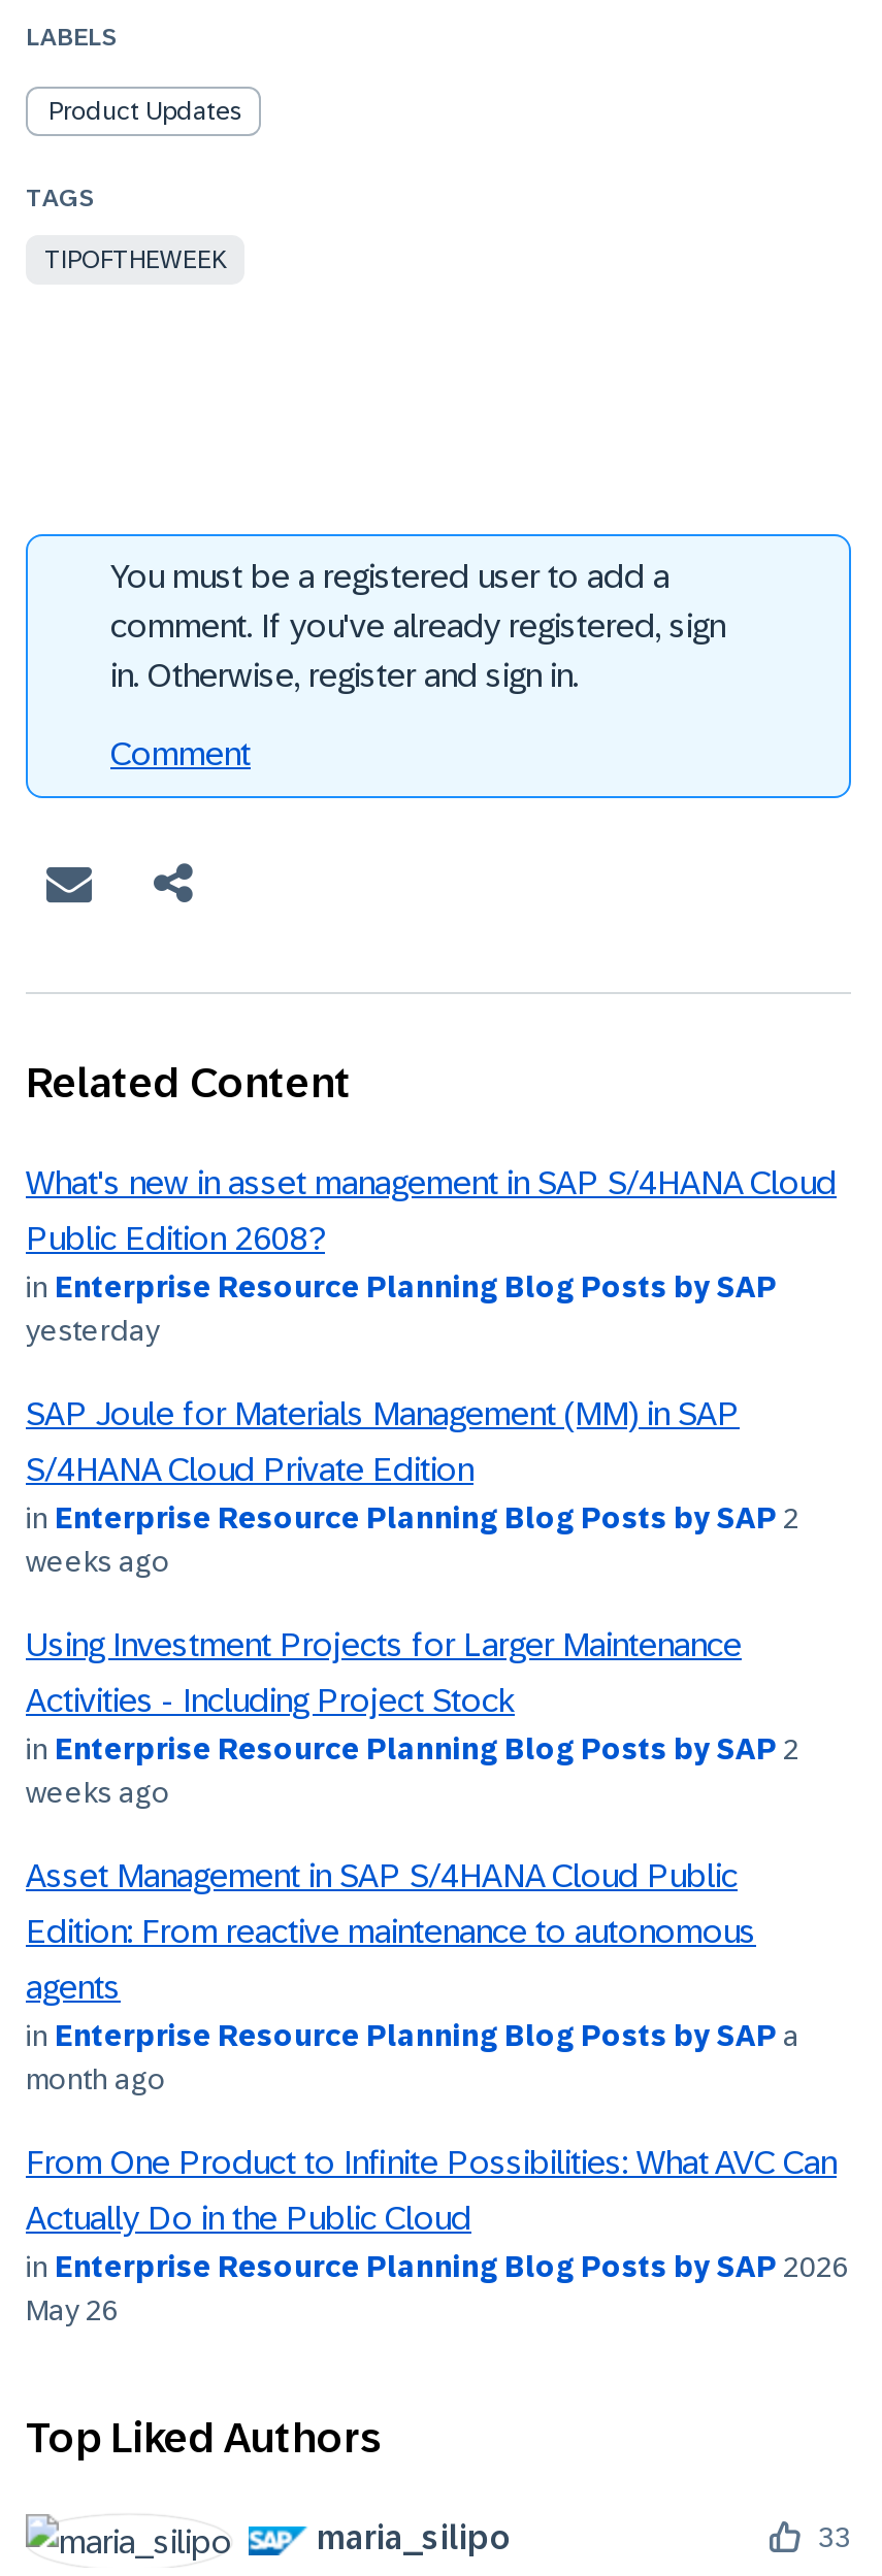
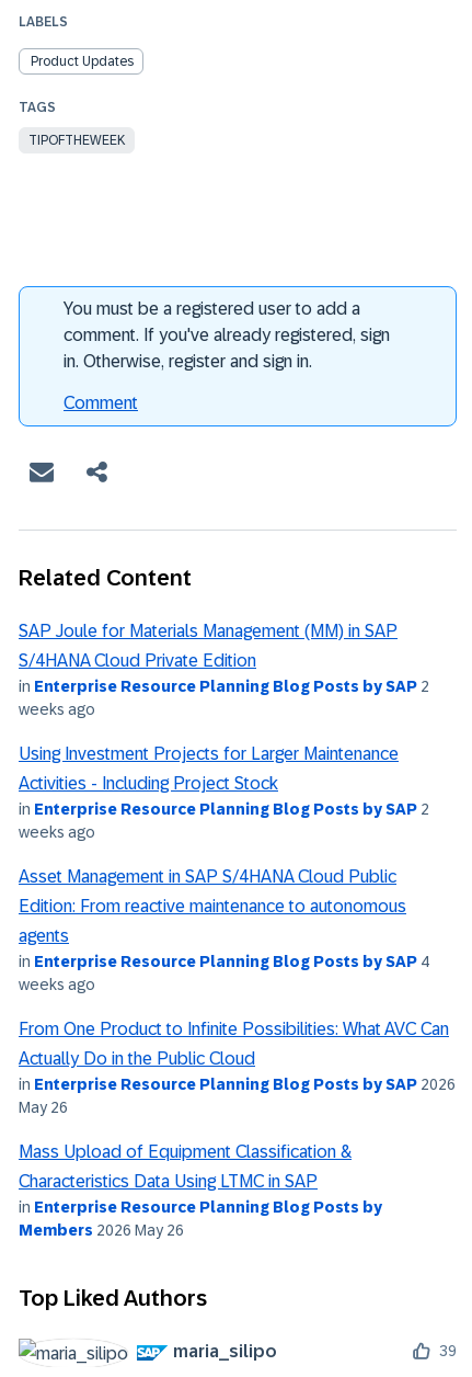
[26,1164,837,1346] What's new in asset management in SAP S/4HANA Cloud | Public Edition 2608? | in Enterprise Resource Planning Blog Posts by SAP | yesterday -> none
moved [26,1395,799,2004] -> [19,621,429,944]: SAP Joule for Materials Management (MM) in SAP | S/4HANA Cloud Private Edition | in Enterprise Resource Planning Blog Posts by SAP 2 | ... | Edition: From reactive maintenance to autonomous | agents
[26,2018,799,2051] in Enterprise Resource Planning Blog Posts by SAP a -> [19,952,429,970] in Enterprise Resource Planning Blog Posts by SAP 4
[26,2061,166,2094] month ago -> [19,975,95,993] weeks ago
moved [26,2144,849,2325] -> [19,1019,456,1116]: From One Product to Infinite Possibilities: What AVC Can | Actually Do in the Public Cloud | in Enterprise Resource Planning Blog Posts by SAP 2026 | May 26
none -> [19,1142,382,1238] Mass Upload of Equipment Classification & | Characteristics Data Using LTMC in SAP | in Enterprise Resource Planning Blog Posts by | Members 2026 May 26
[812,2521,851,2554] 33 -> [436,1342,457,1360] 39

